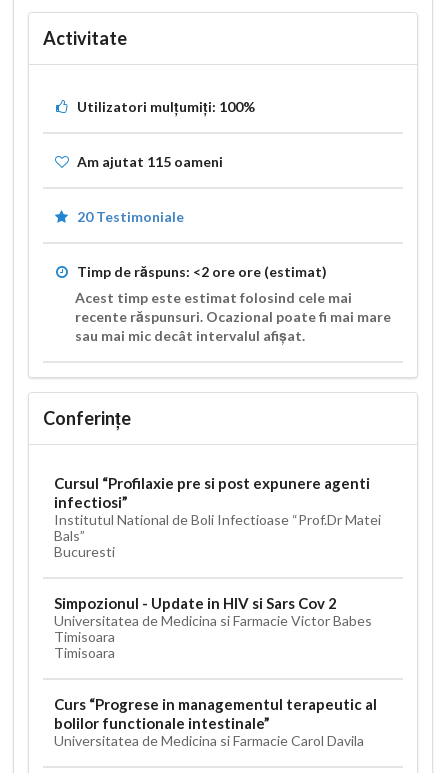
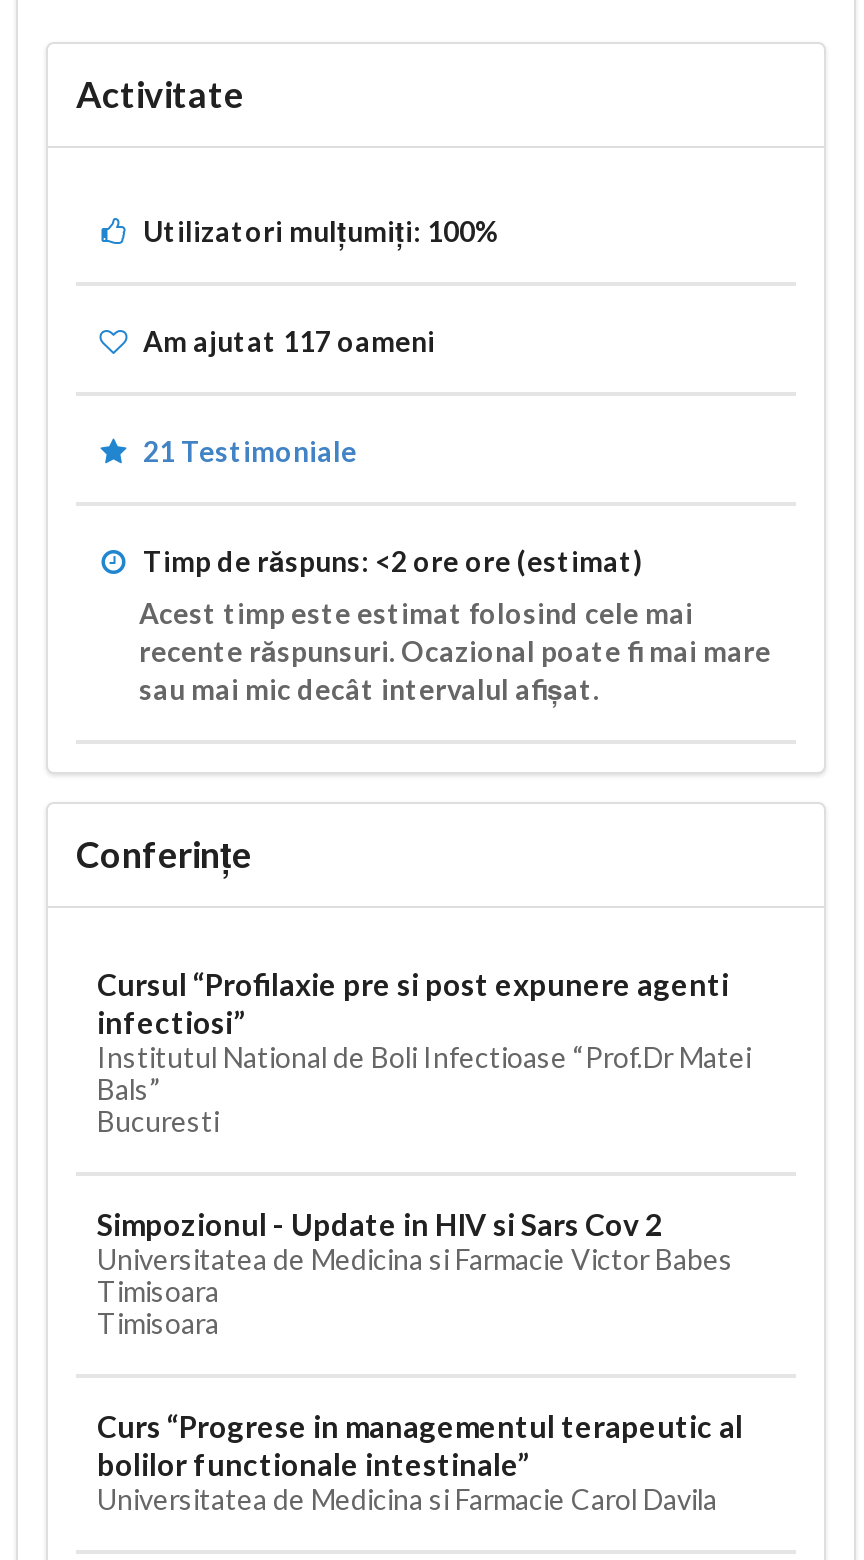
[76,153,222,170] Am ajutat 115 oameni -> [143,323,435,357] Am ajutat 117 oameni
[76,208,183,225] 20 Testimoniale -> [143,433,357,467] 21 Testimoniale

